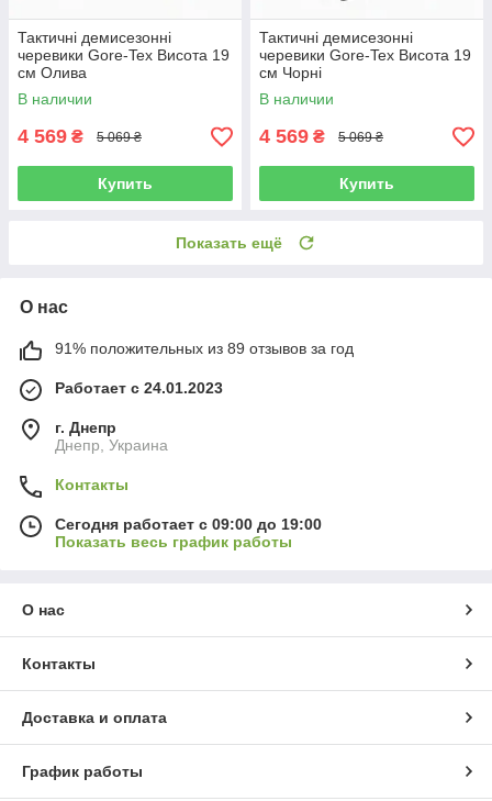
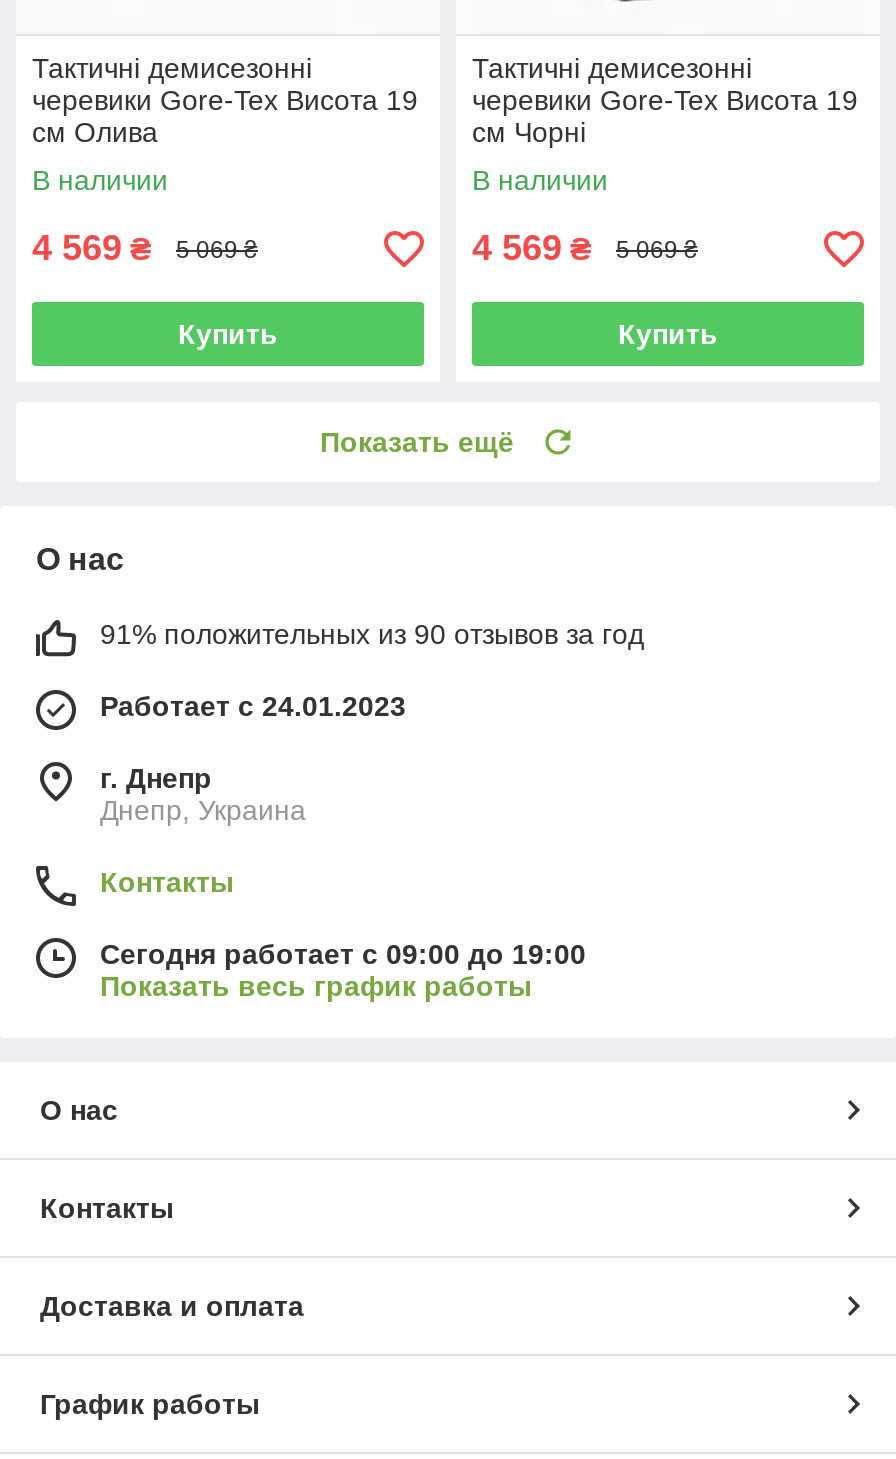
[55,340,354,358] 91% положительных из 89 отзывов за год -> [100,619,644,651] 91% положительных из 90 отзывов за год

